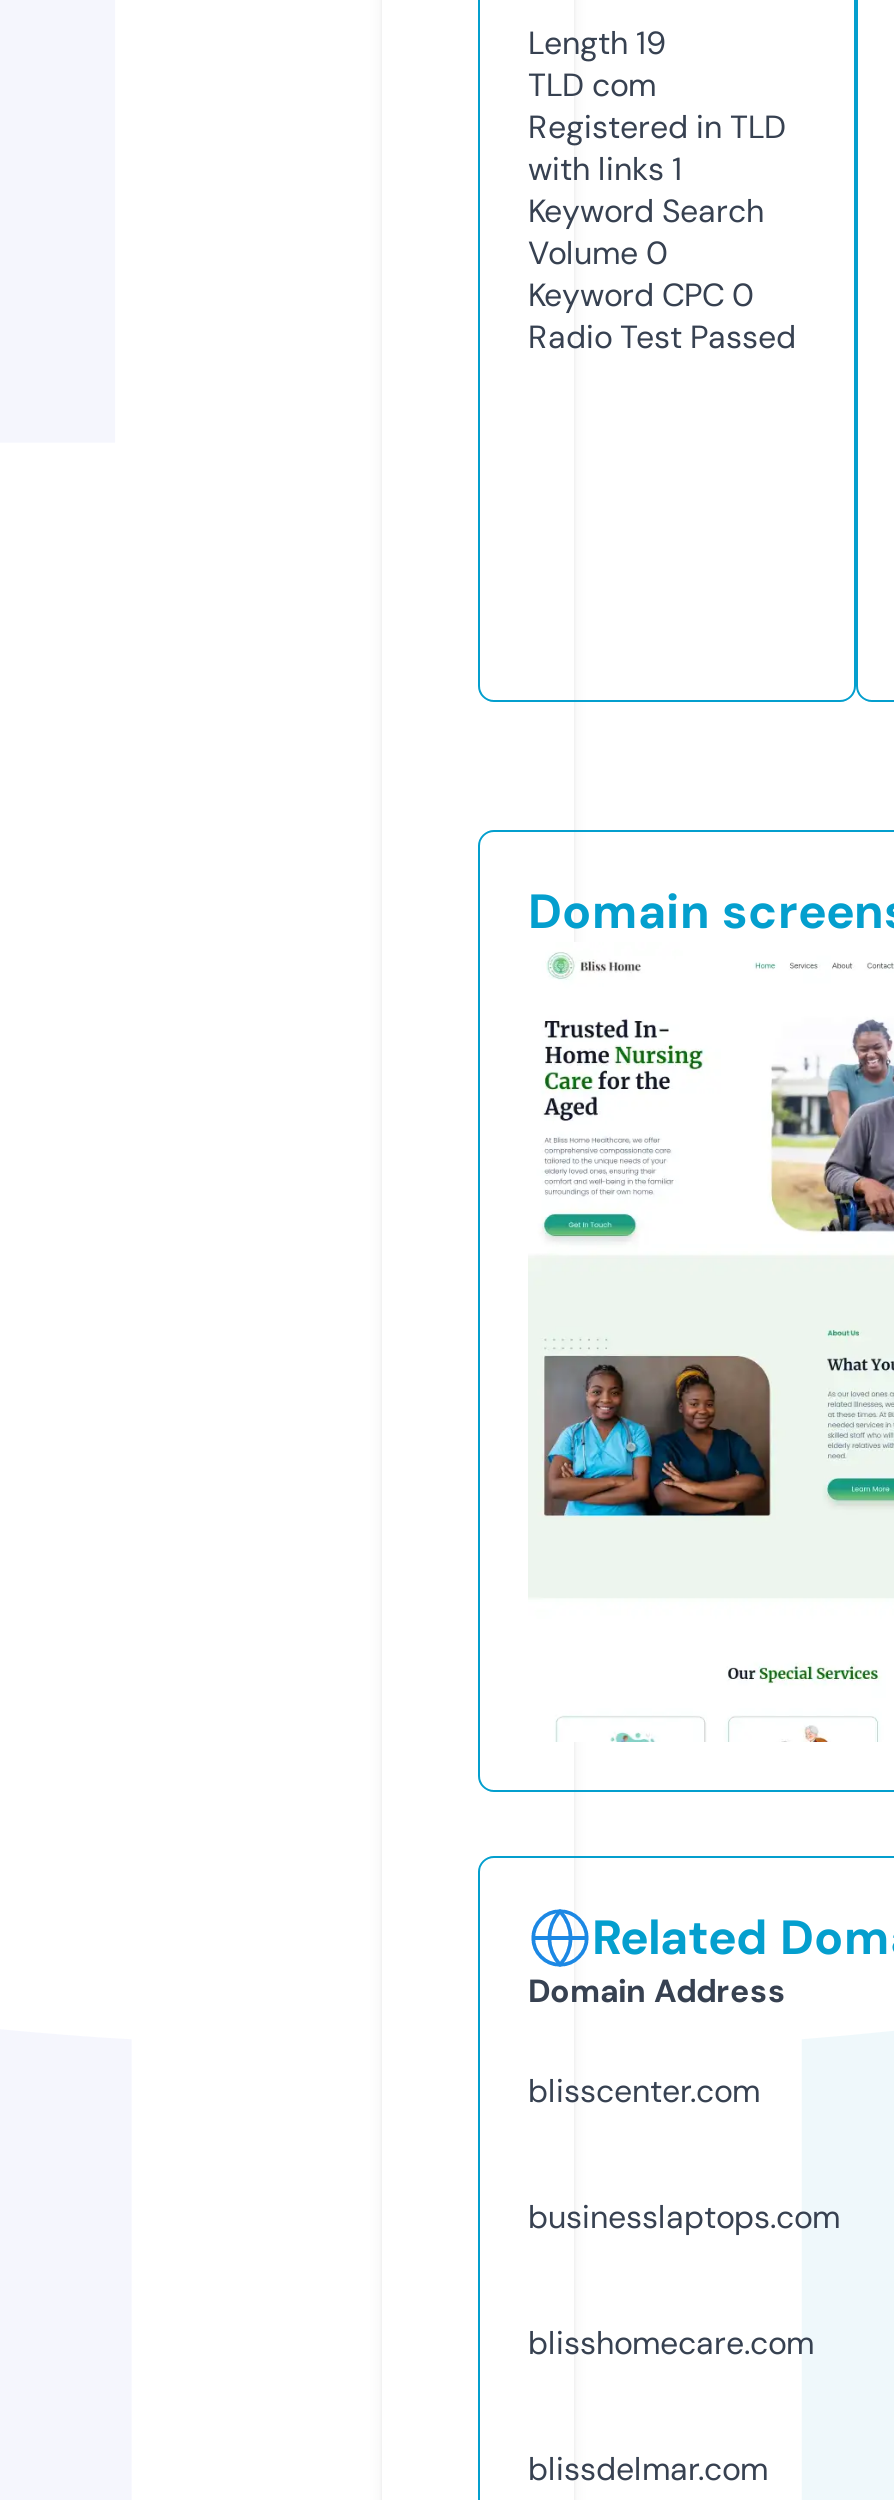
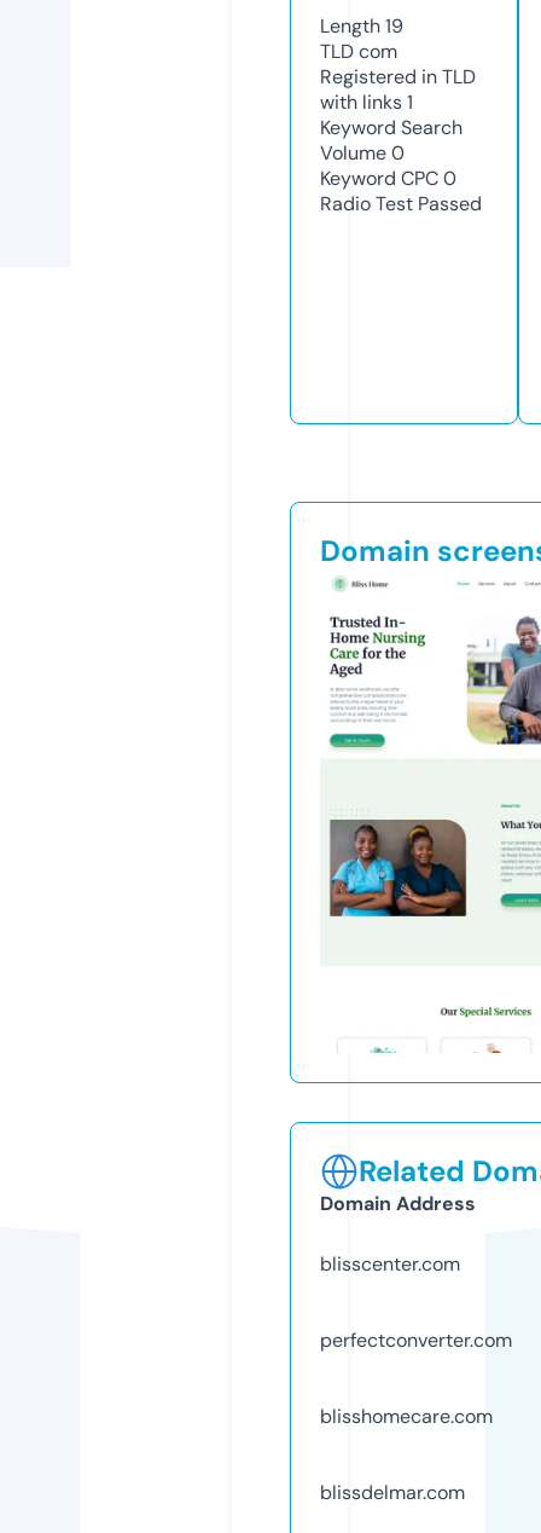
[528,2196,840,2238] businesslaptops.com -> [320,1327,512,1353] perfectconverter.com

